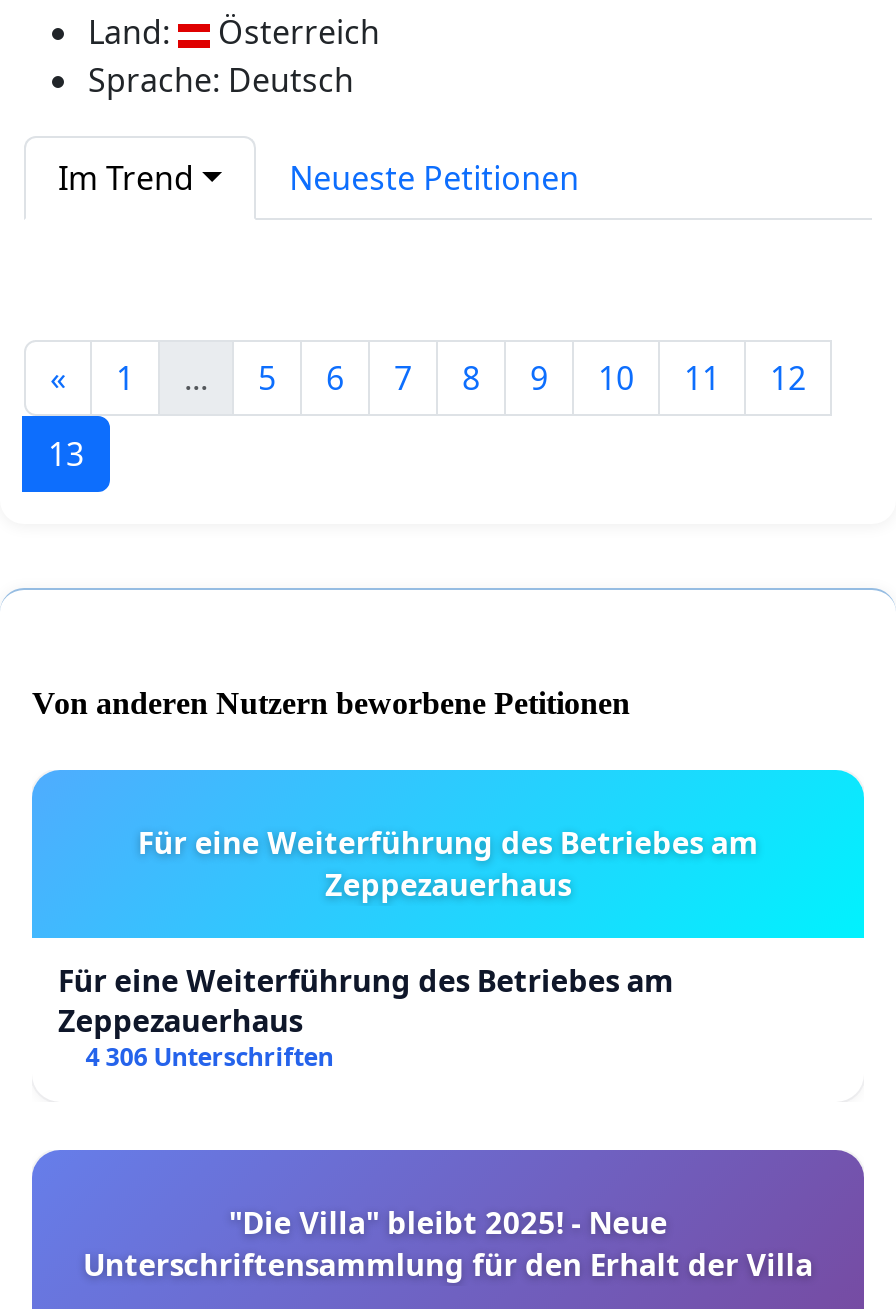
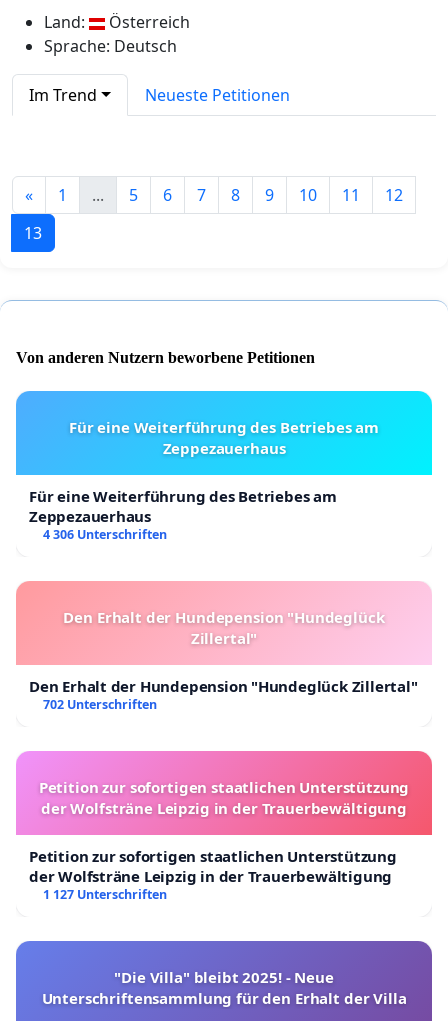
none -> [16,581,432,713] [image] | Den Erhalt der Hundepension "Hundeglück | Zillertal" | Den Erhalt der Hundepension "Hundeglück Zillertal" | 702 Unterschriften
none -> [16,750,433,903] [image] | Petition zur sofortigen staatlichen Unterstützung | der Wolfsträne Leipzig in der Trauerbewältigung | Petition zur sofortigen staatlichen Unterstützung | der Wolfsträne Leipzig in der Trauerbewältigung | 1 127 Unterschriften

